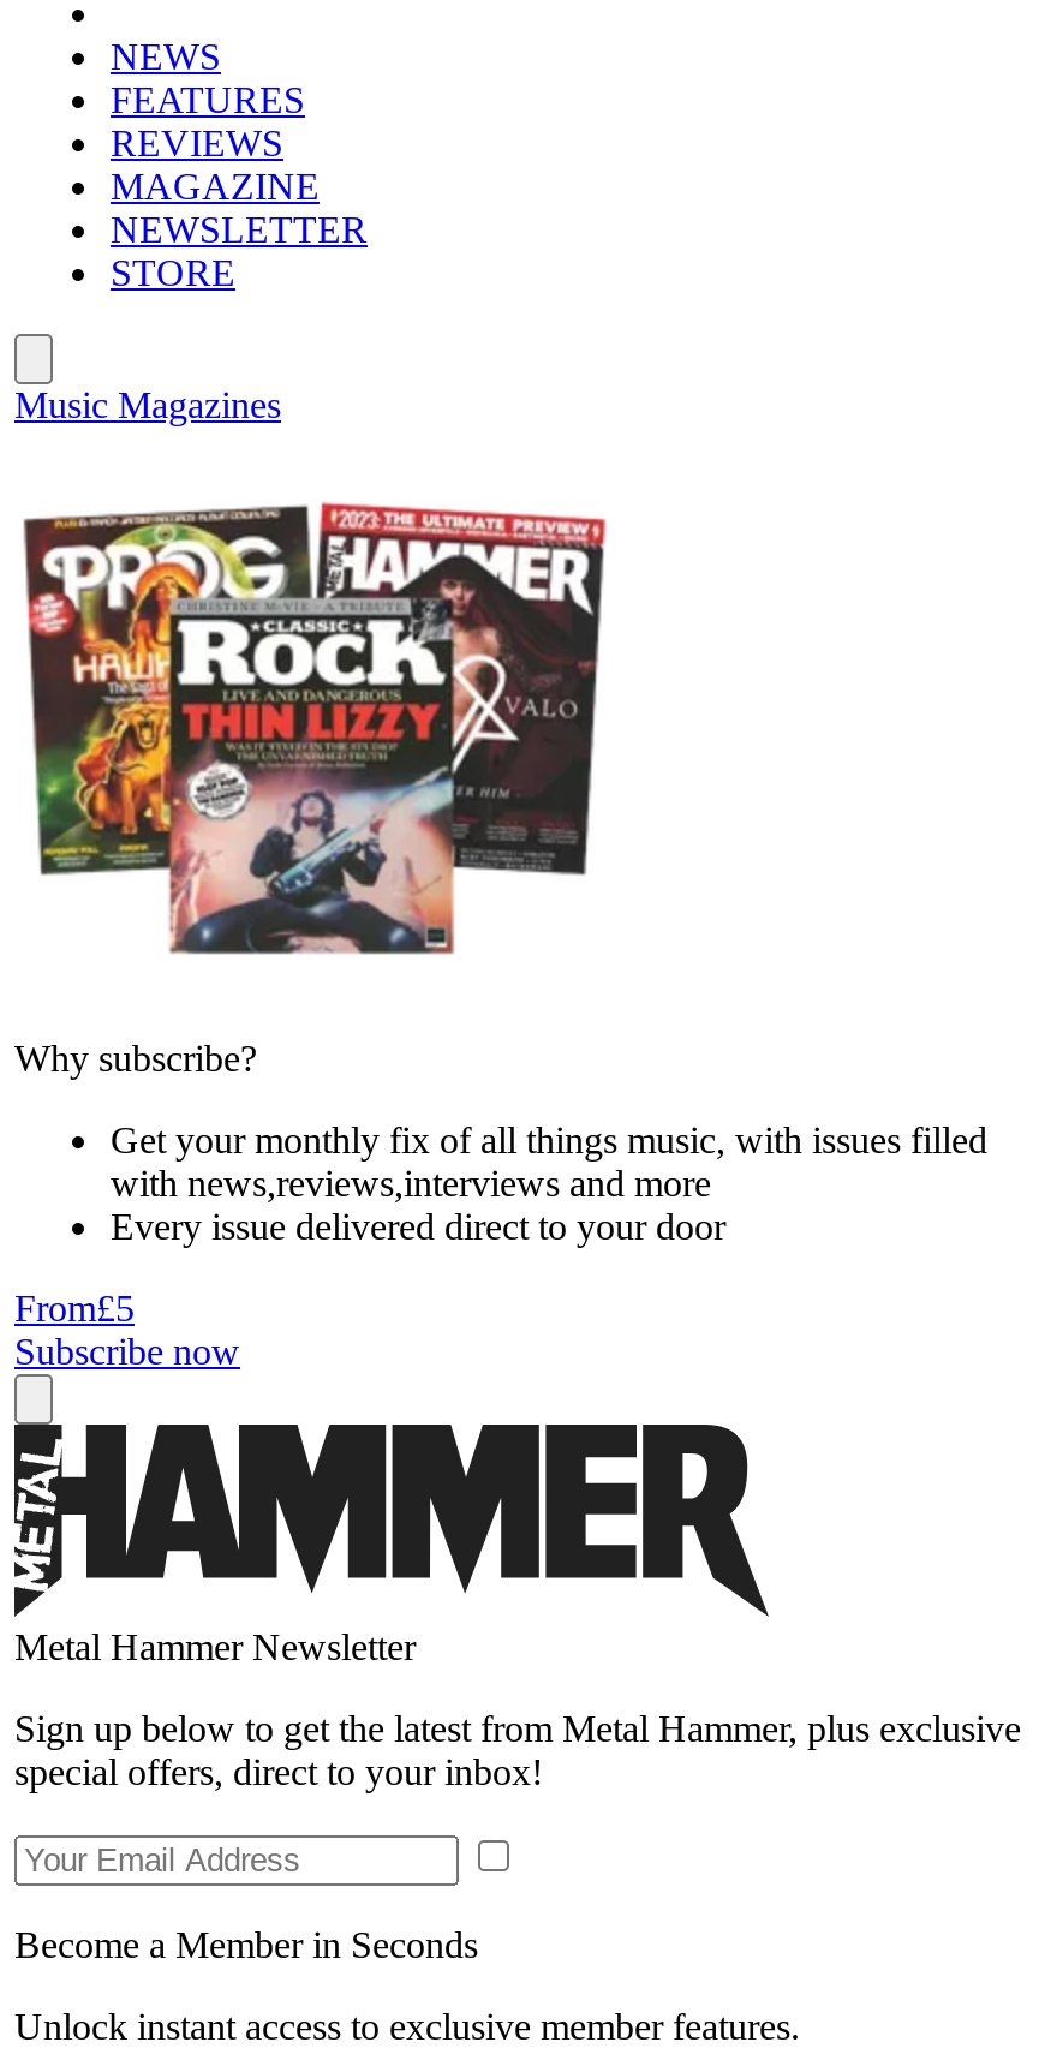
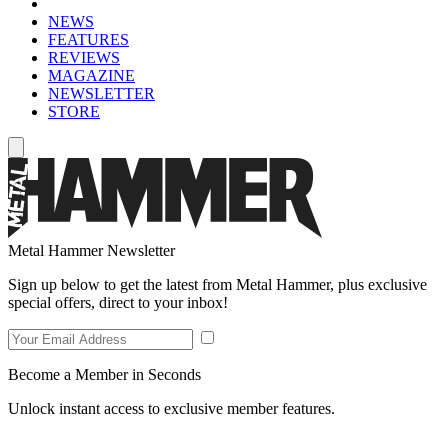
[14,384,281,425] Music Magazines -> none
[14,500,987,1372] [image] | Why subscribe? | Get your monthly fix of all things music, with issues filled | with news,reviews,interviews and more | Every issue delivered direct to your door | From£5 | Subscribe now -> none

